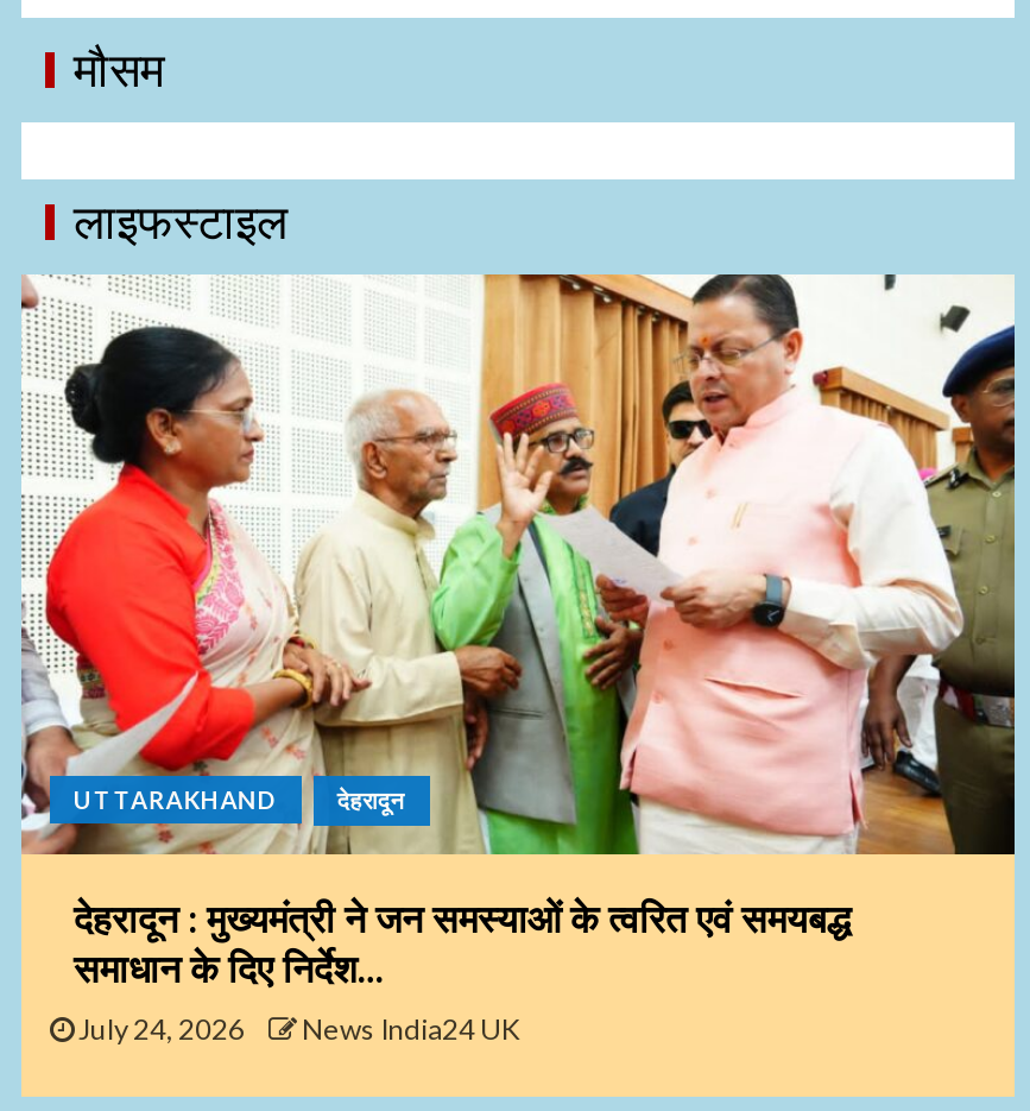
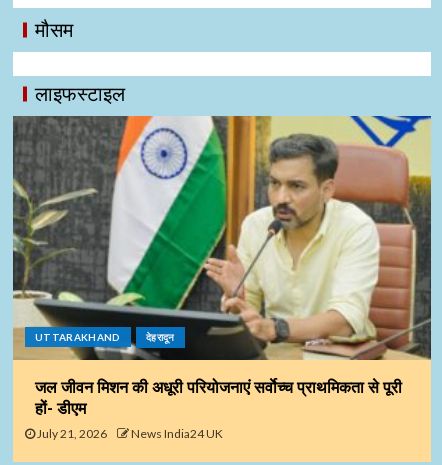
[19,272,1017,1048] [image] | देहरादून : मुख्यमंत्री ने जन समस्याओं के त्वरित एवं समयबद्ध | समाधान के दिए निर्देश… | July 24, 2026 -> [12,115,432,441] [image] | जल जीवन मिशन की अधूरी परियोजनाएं सर्वाेच्च प्राथमिकता से पूरी | हों- डीएम | July 21, 2026

